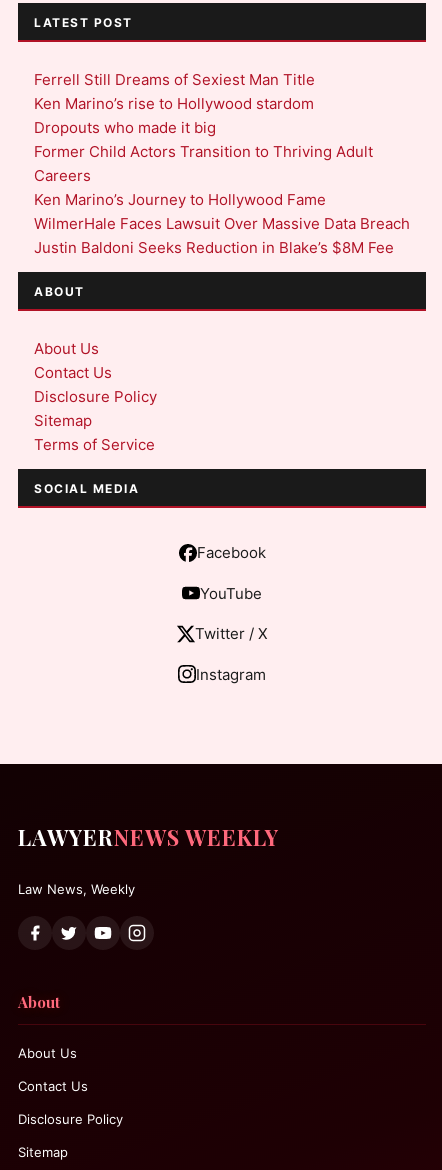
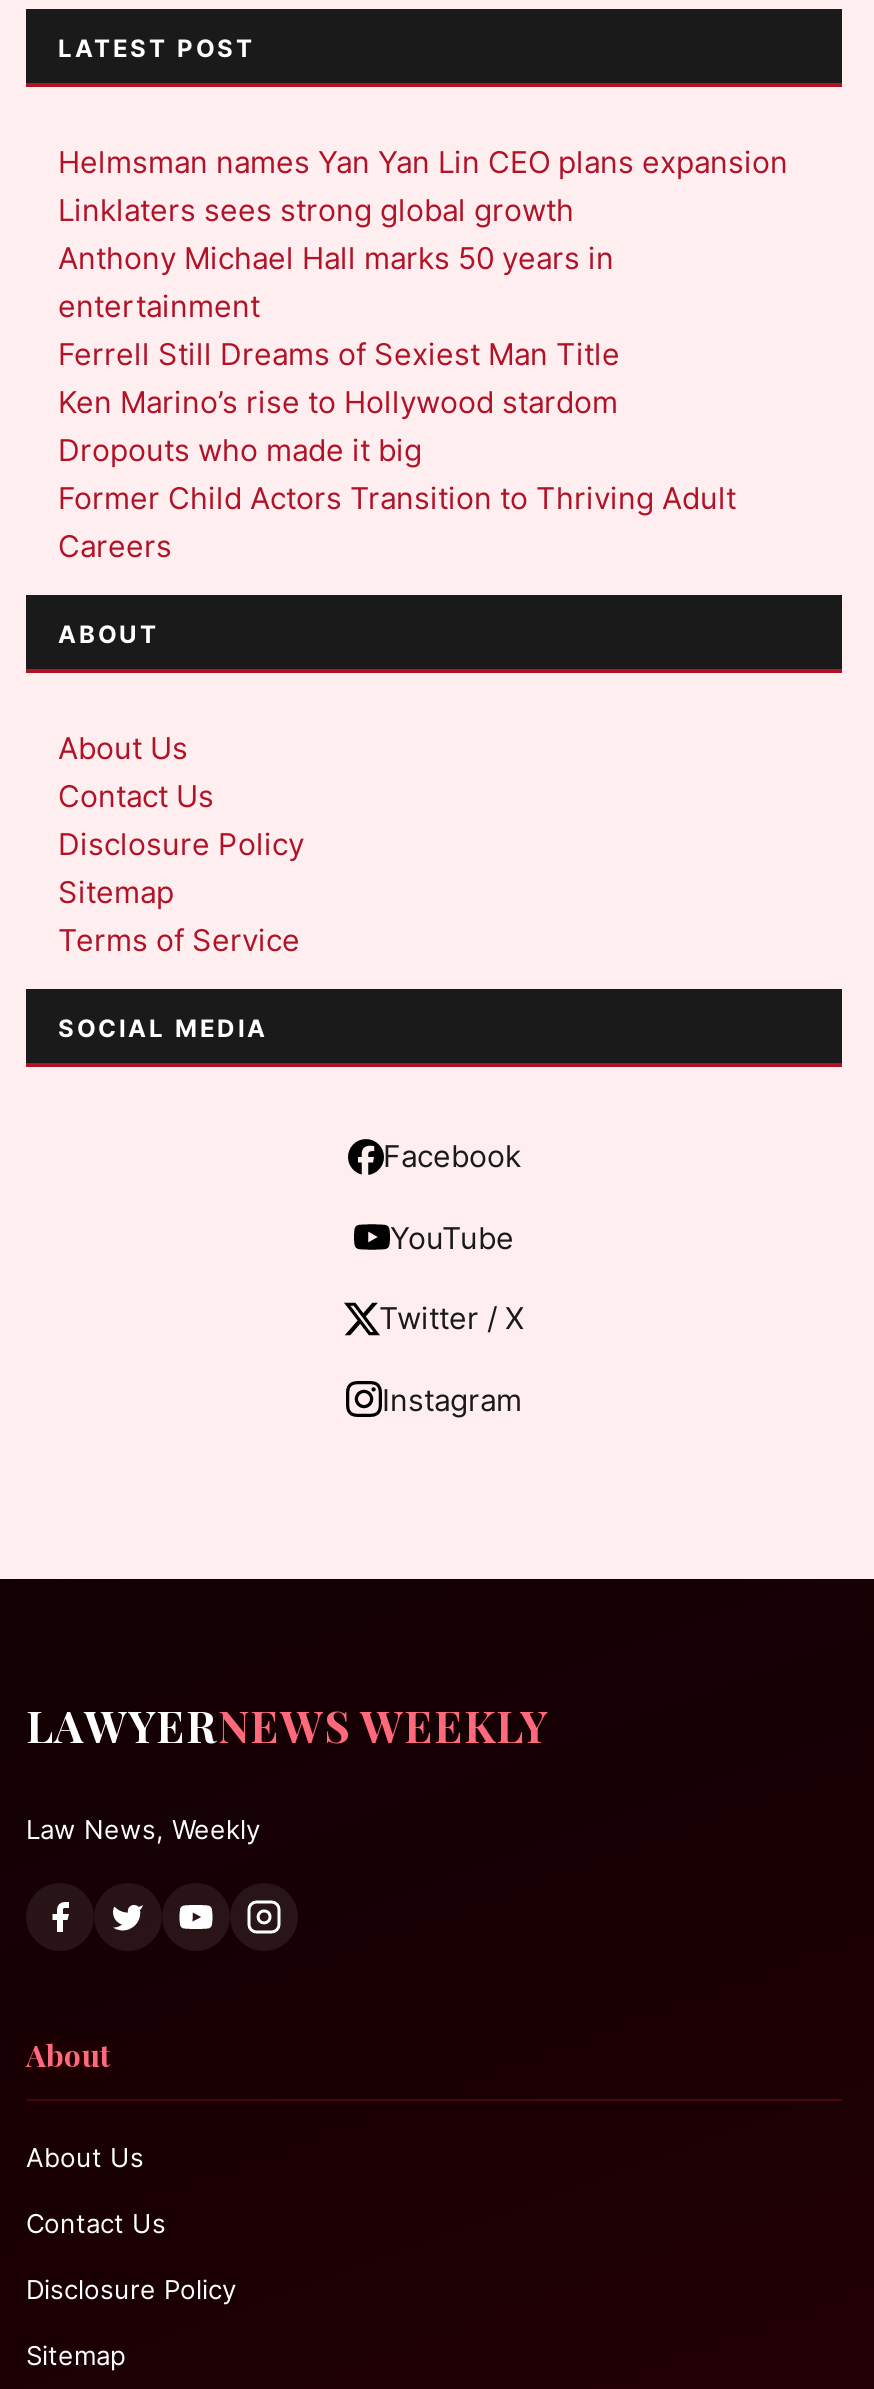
none -> [58,143,788,325] Helmsman names Yan Yan Lin CEO plans expansion | Linklaters sees strong global growth | Anthony Michael Hall marks 50 years in | entertainment
moved [34,70,373,185] -> [58,335,736,565]: Ferrell Still Dreams of Sexiest Man Title | Ken Marino’s rise to Hollywood stardom | Dropouts who made it big | Former Child Actors Transition to Thriving Adult | Careers
[34,190,410,257] Ken Marino’s Journey to Hollywood Fame | WilmerHale Faces Lawsuit Over Massive Data Breach | Justin Baldoni Seeks Reduction in Blake’s $8M Fee -> none

